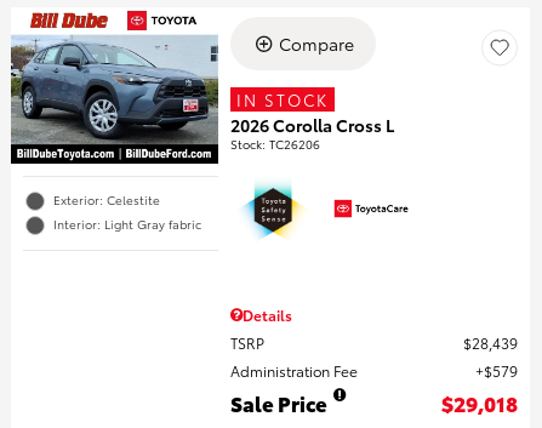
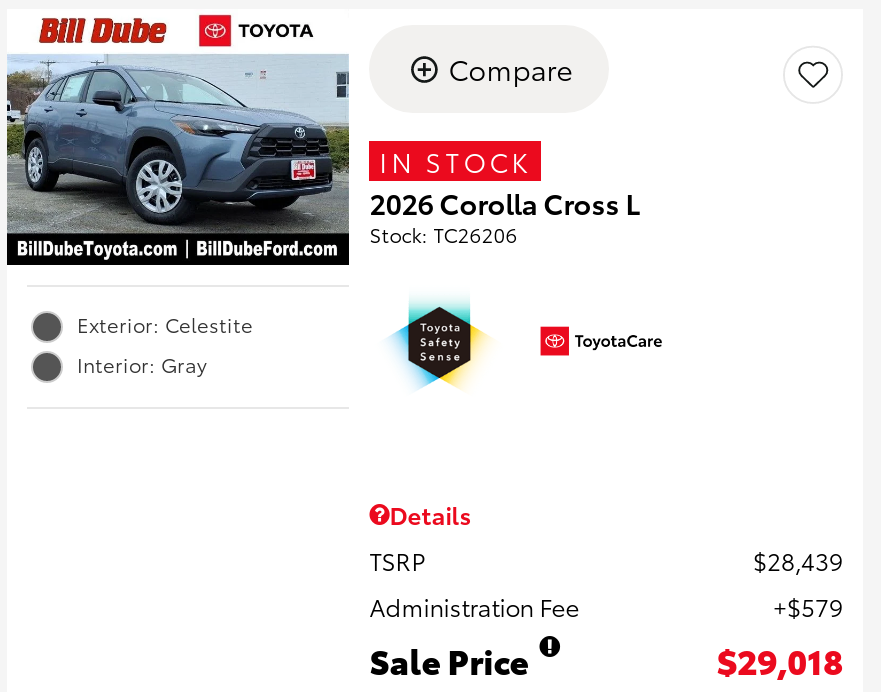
[53,214,201,232] Interior: Light Gray fabric -> [77,350,207,380] Interior: Gray

